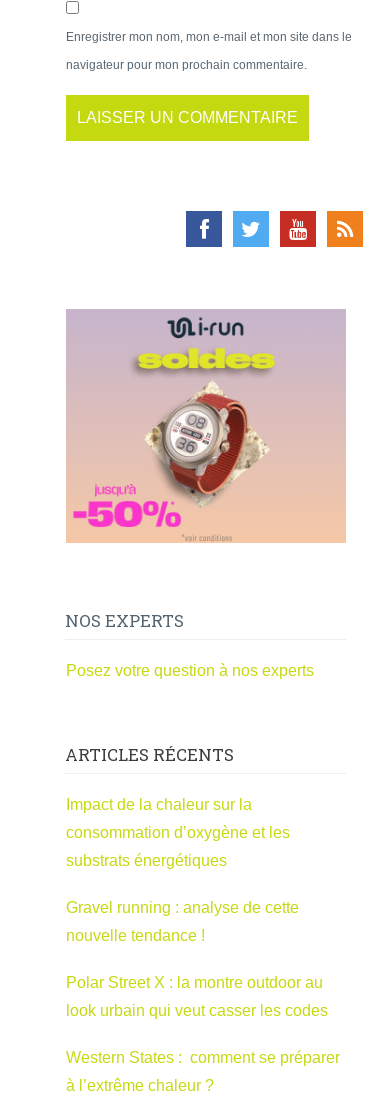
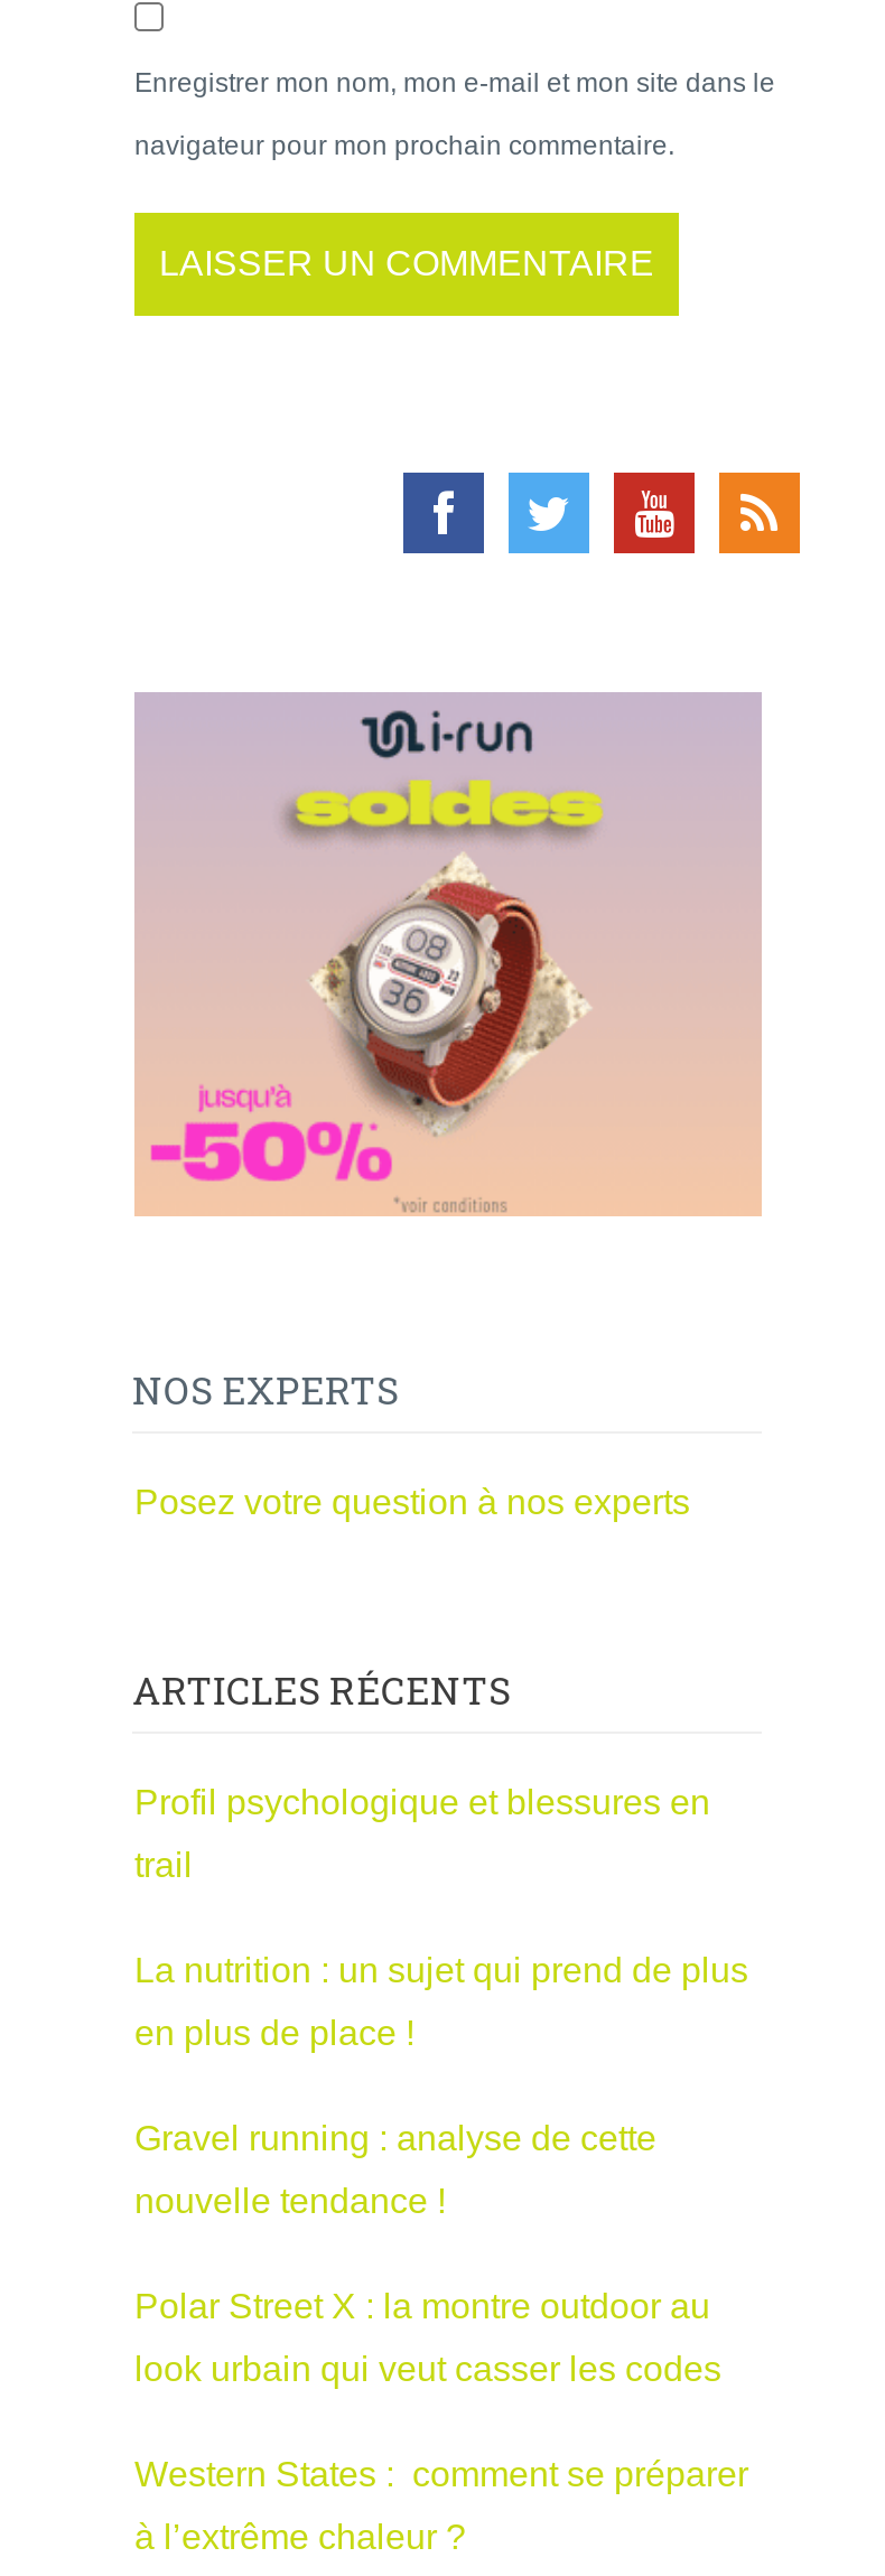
[66,796,290,869] Impact de la chaleur sur la | consommation d’oxygène et les | substrats énergétiques -> [134,1782,748,2052] Profil psychologique et blessures en | trail | La nutrition : un sujet qui prend de plus | en plus de place !

